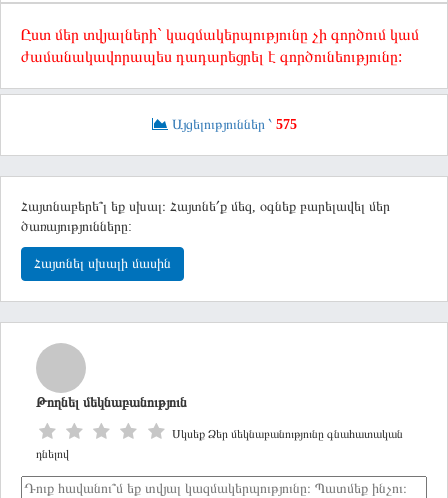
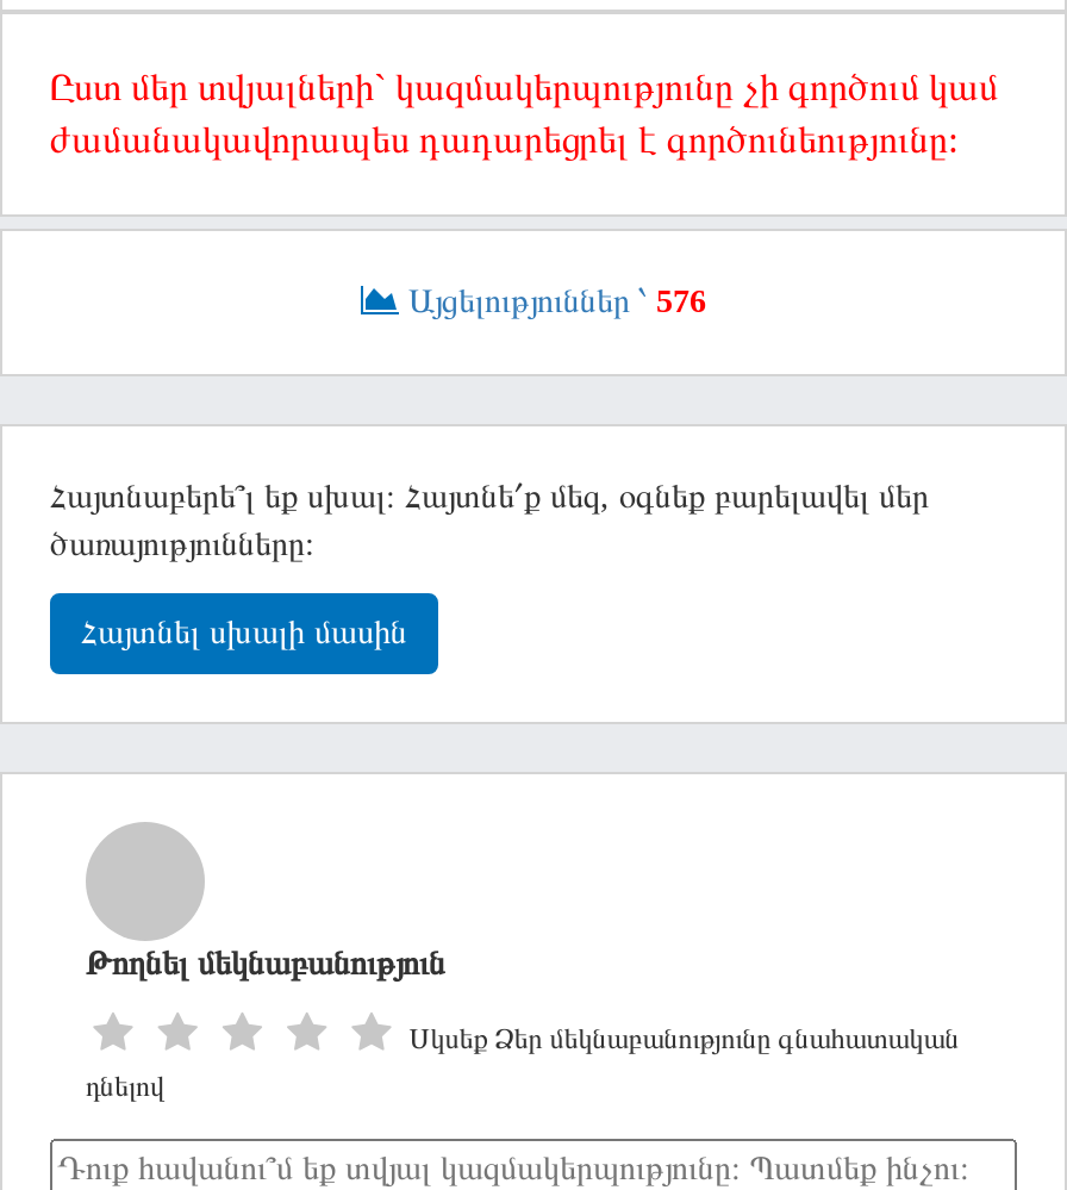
[171,117,296,132] Այցելություններ ՝ 575 -> [408,284,706,319] Այցելություններ ՝ 576

